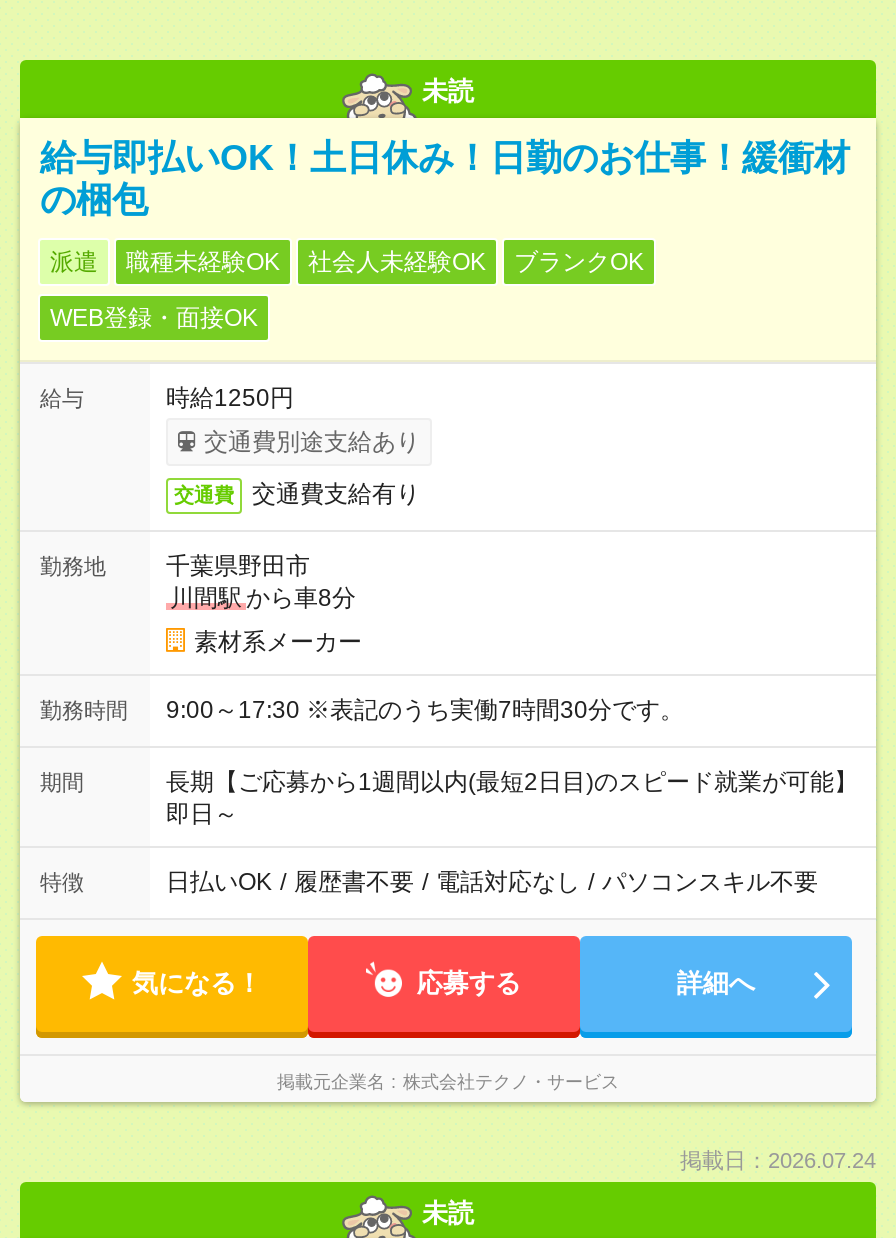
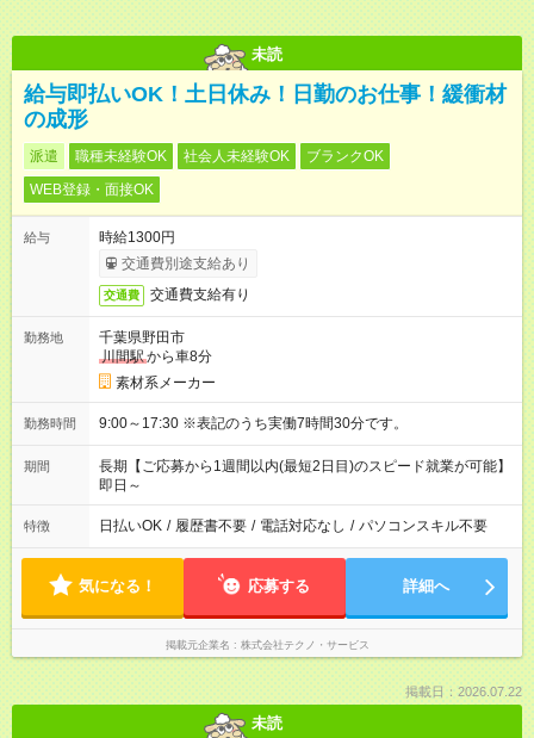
[40,180,148,220] の梱包 -> [24,107,88,131] の成形
[166,384,294,412] 時給1250円 -> [99,229,175,246] 時給1300円
[680,1148,876,1172] 掲載日：2026.07.24 -> [405,684,522,699] 掲載日：2026.07.22

